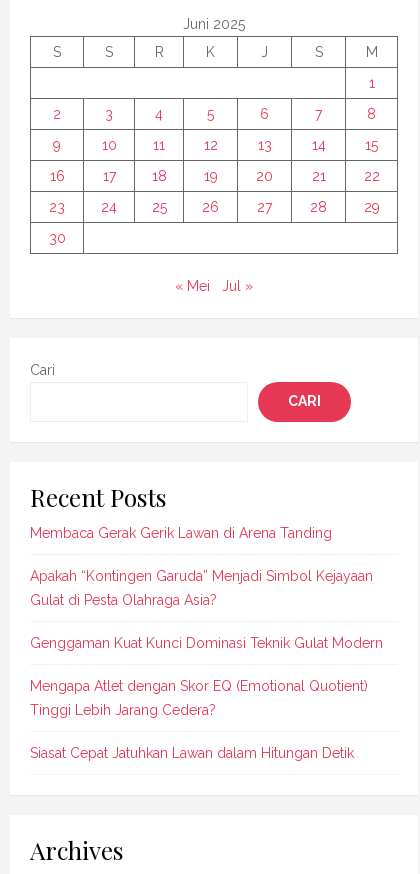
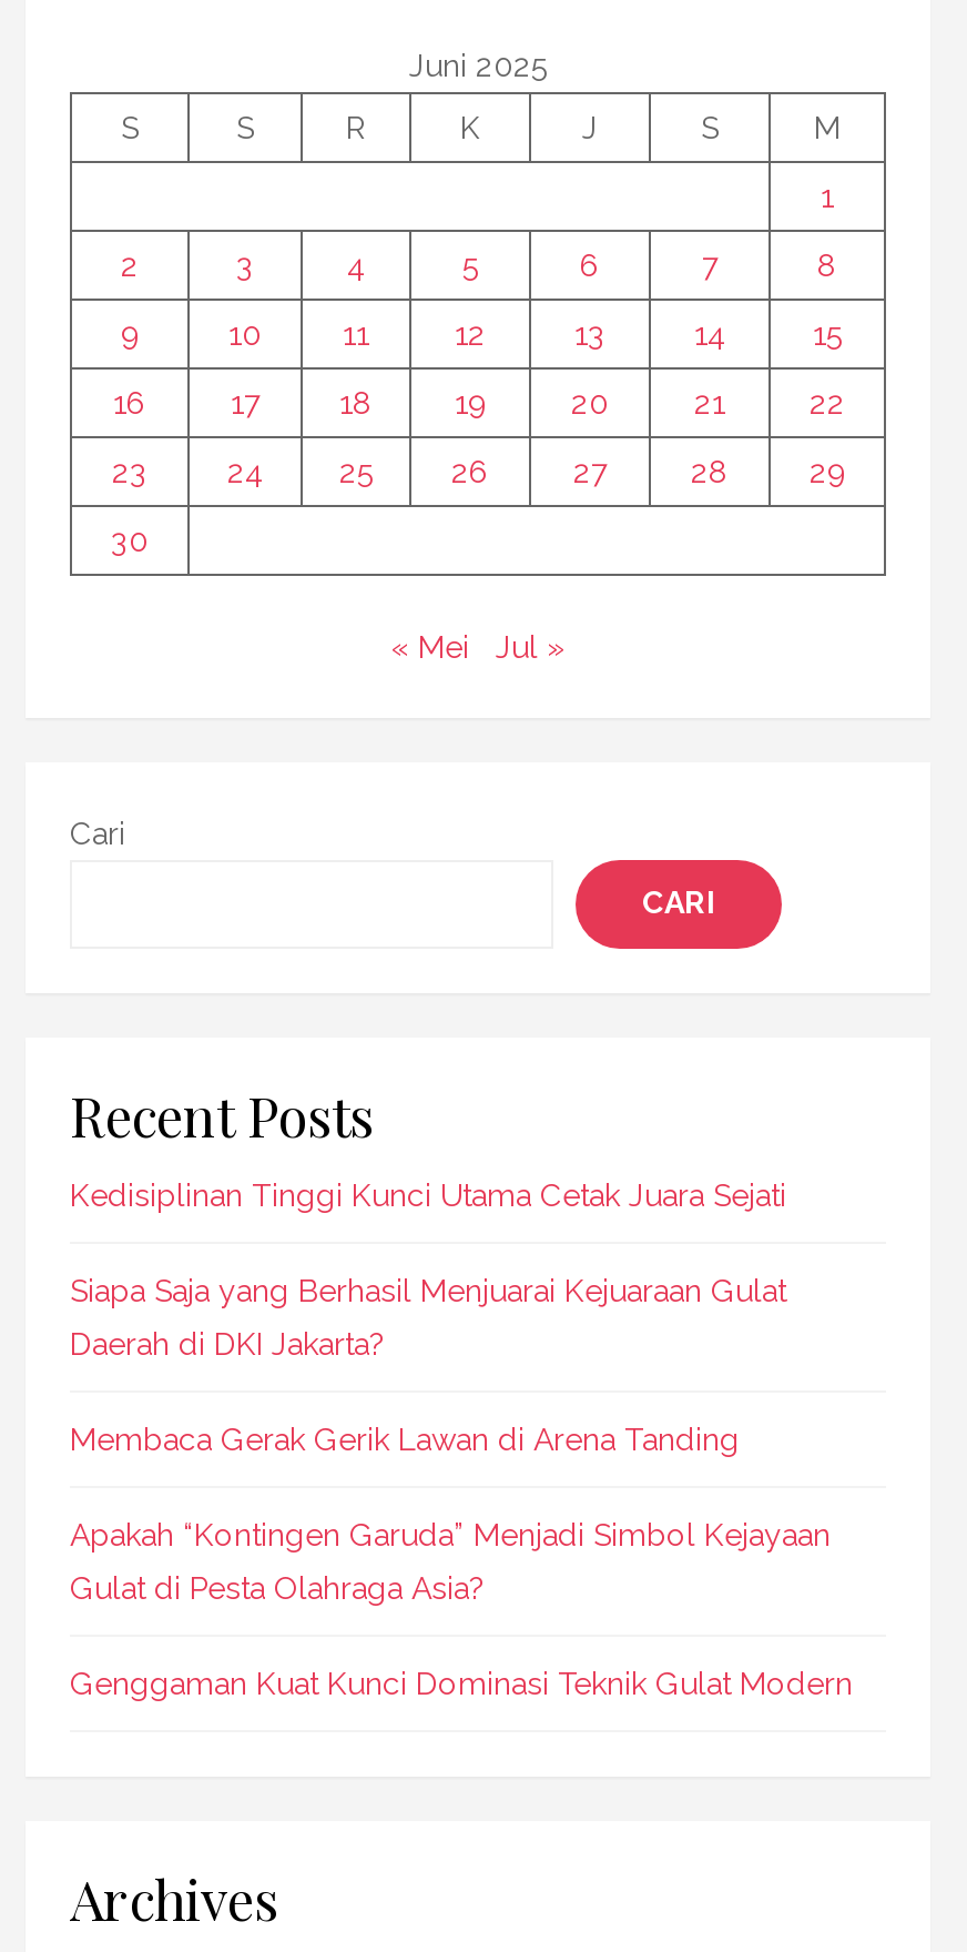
none -> [70,1177,786,1361] Kedisiplinan Tinggi Kunci Utama Cetak Juara Sejati | Siapa Saja yang Berhasil Menjuarai Kejuaraan Gulat | Daerah di DKI Jakarta?
moved [30,525,383,651] -> [70,1421,853,1700]: Membaca Gerak Gerik Lawan di Arena Tanding | Apakah “Kontingen Garuda” Menjadi Simbol Kejayaan | Gulat di Pesta Olahraga Asia? | Genggaman Kuat Kunci Dominasi Teknik Gulat Modern
[30,678,368,761] Mengapa Atlet dengan Skor EQ (Emotional Quotient) | Tinggi Lebih Jarang Cedera? | Siasat Cepat Jatuhkan Lawan dalam Hitungan Detik -> none

